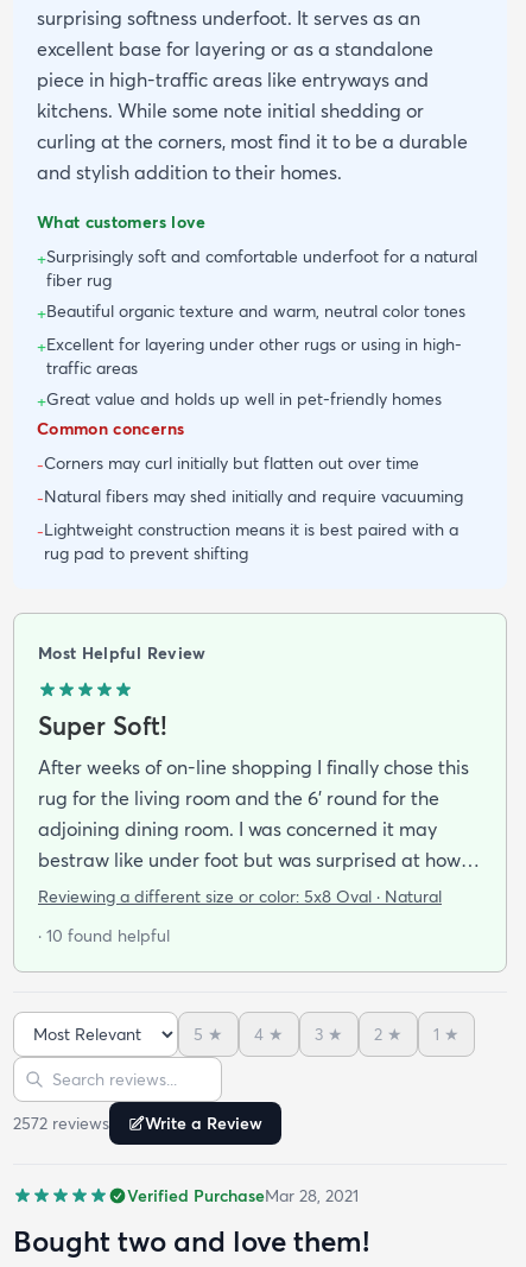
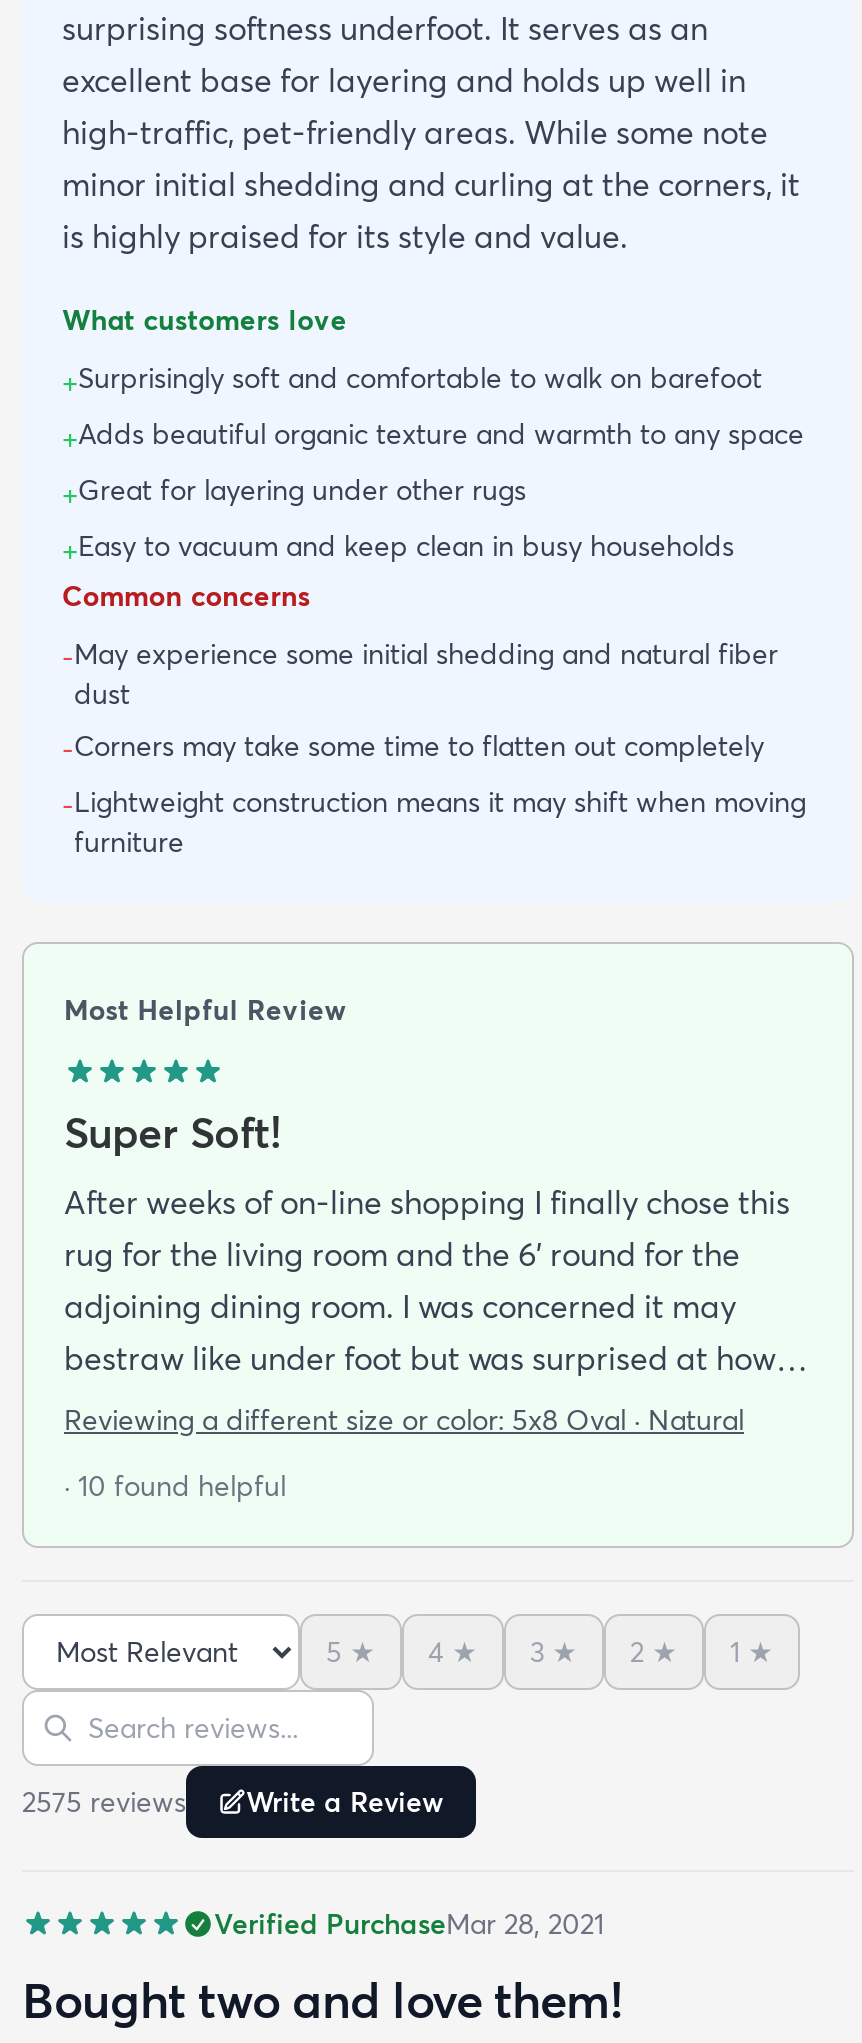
[37,36,468,183] excellent base for layering or as a standalone | piece in high-traffic areas like entryways and | kitchens. While some note initial shedding or | curling at the corners, most find it to be a durable | and stylish addition to their homes. -> [62,61,800,257] excellent base for layering and holds up well in | high-traffic, pet-friendly areas. While some note | minor initial shedding and curling at the corners, it | is highly praised for its style and value.
[37,245,477,411] +Surprisingly soft and comfortable underfoot for a natural | fiber rug | +Beautiful organic texture and warm, neutral color tones | +Excellent for layering under other rugs or using in high- | traffic areas | +Great value and holds up well in pet-friendly homes -> [62,361,804,569] +Surprisingly soft and comfortable to walk on barefoot | +Adds beautiful organic texture and warmth to any space | +Great for layering under other rugs | +Easy to vacuum and keep clean in busy households
moved [37,417,184,439] -> [62,579,310,615]: Common concerns
[37,452,463,563] -Corners may curl initially but flatten out over time | -Natural fibers may shed initially and require vacuuming | -Lightweight construction means it is best paired with a | rug pad to prevent shifting -> [62,637,806,861] -May experience some initial shedding and natural fiber | dust | -Corners may take some time to flatten out completely | -Lightweight construction means it may shift when moving | furniture
[13,1112,262,1133] 2572 reviews Write a Review -> [22,1785,444,1821] 2575 reviews Write a Review

